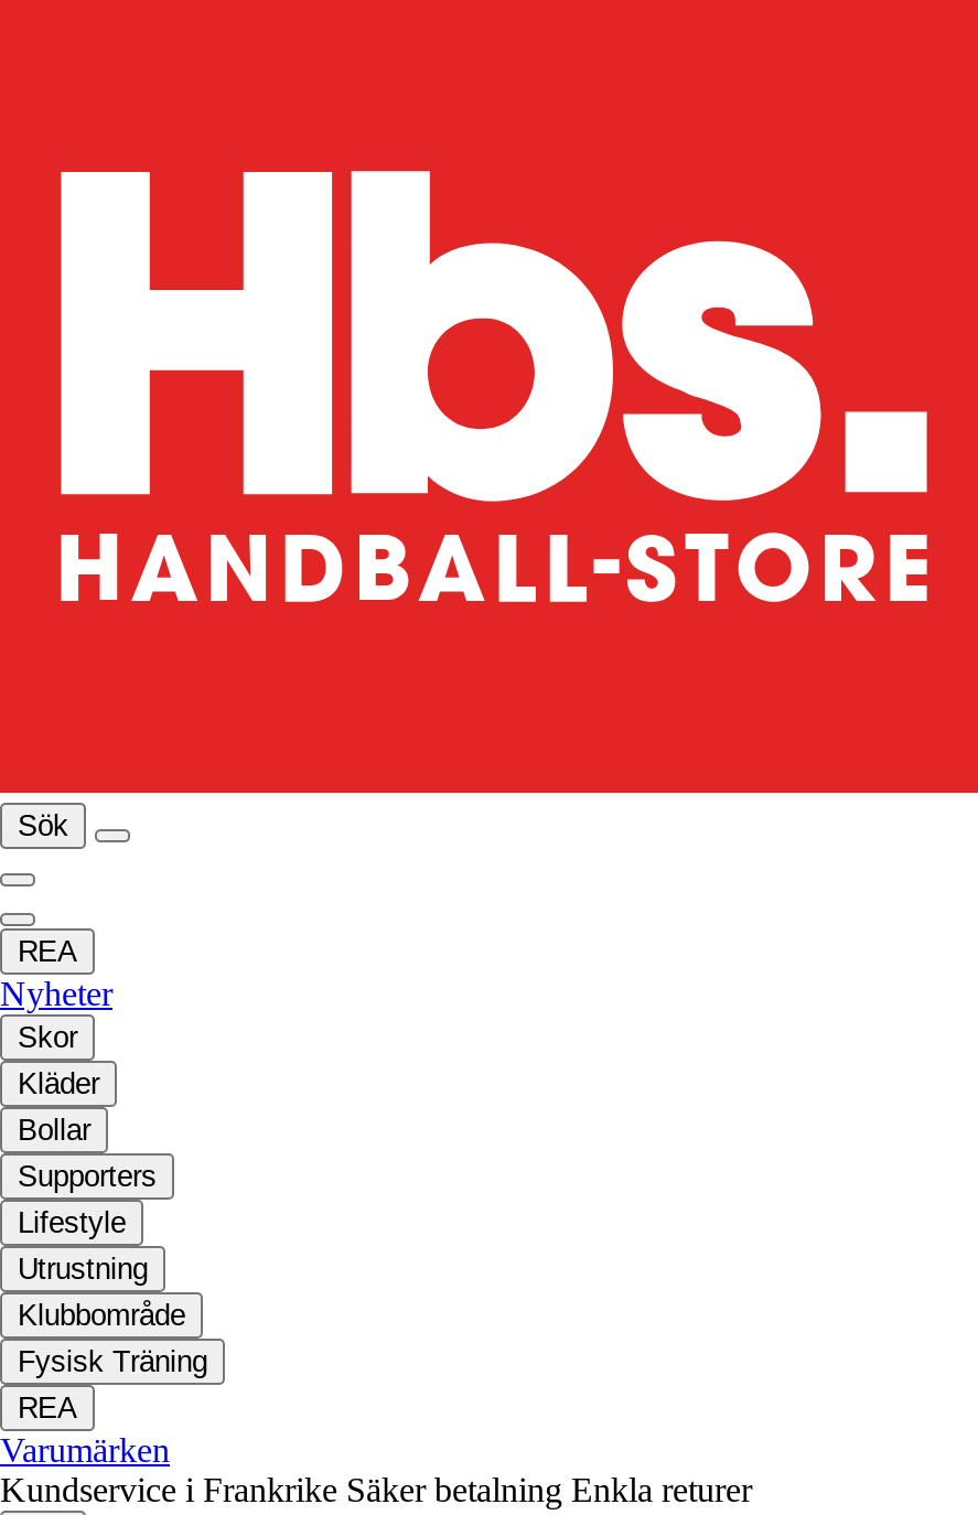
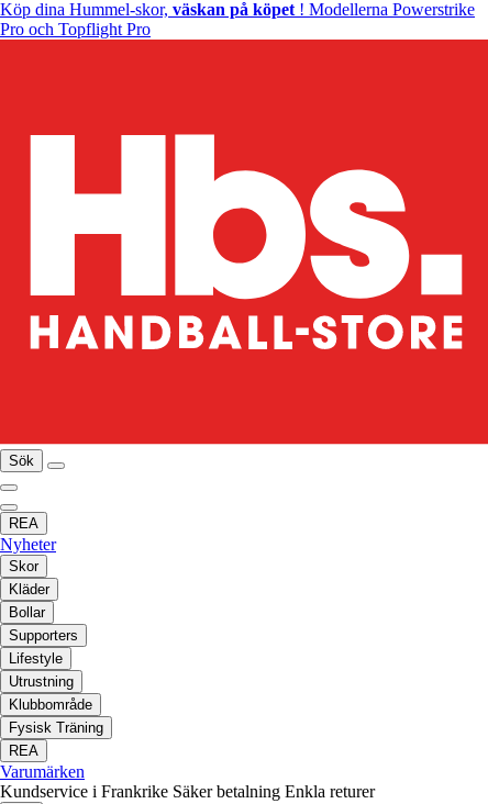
none -> [0,0,475,38] Köp dina Hummel-skor, väskan på köpet! Modellerna Powerstrike | Pro och Topflight Pro

